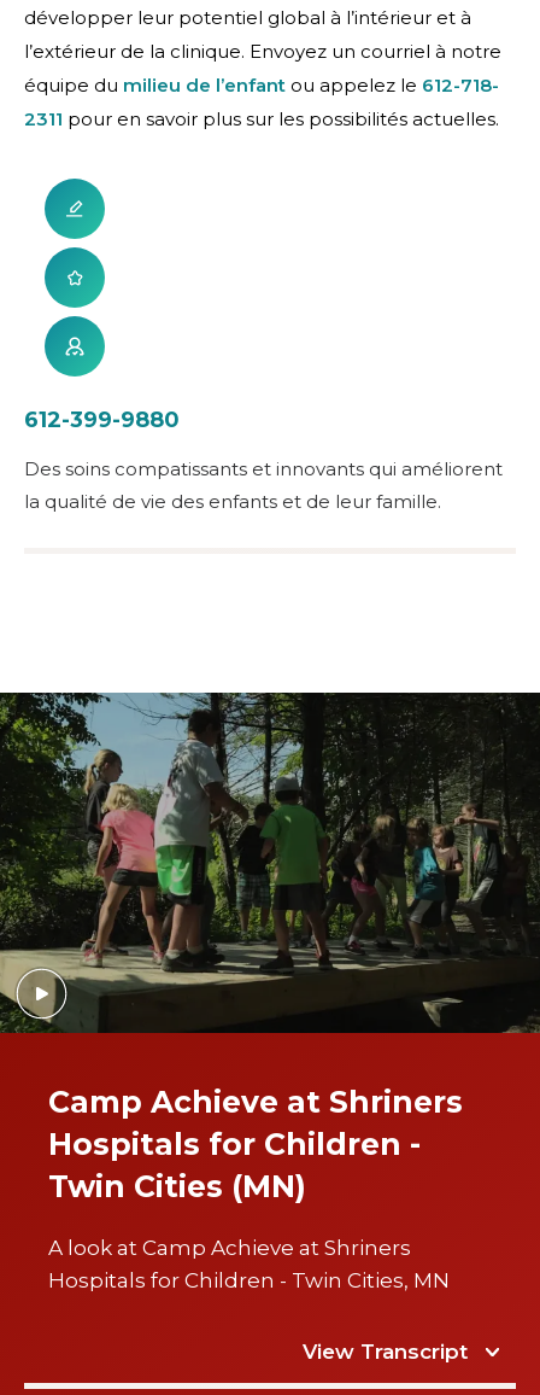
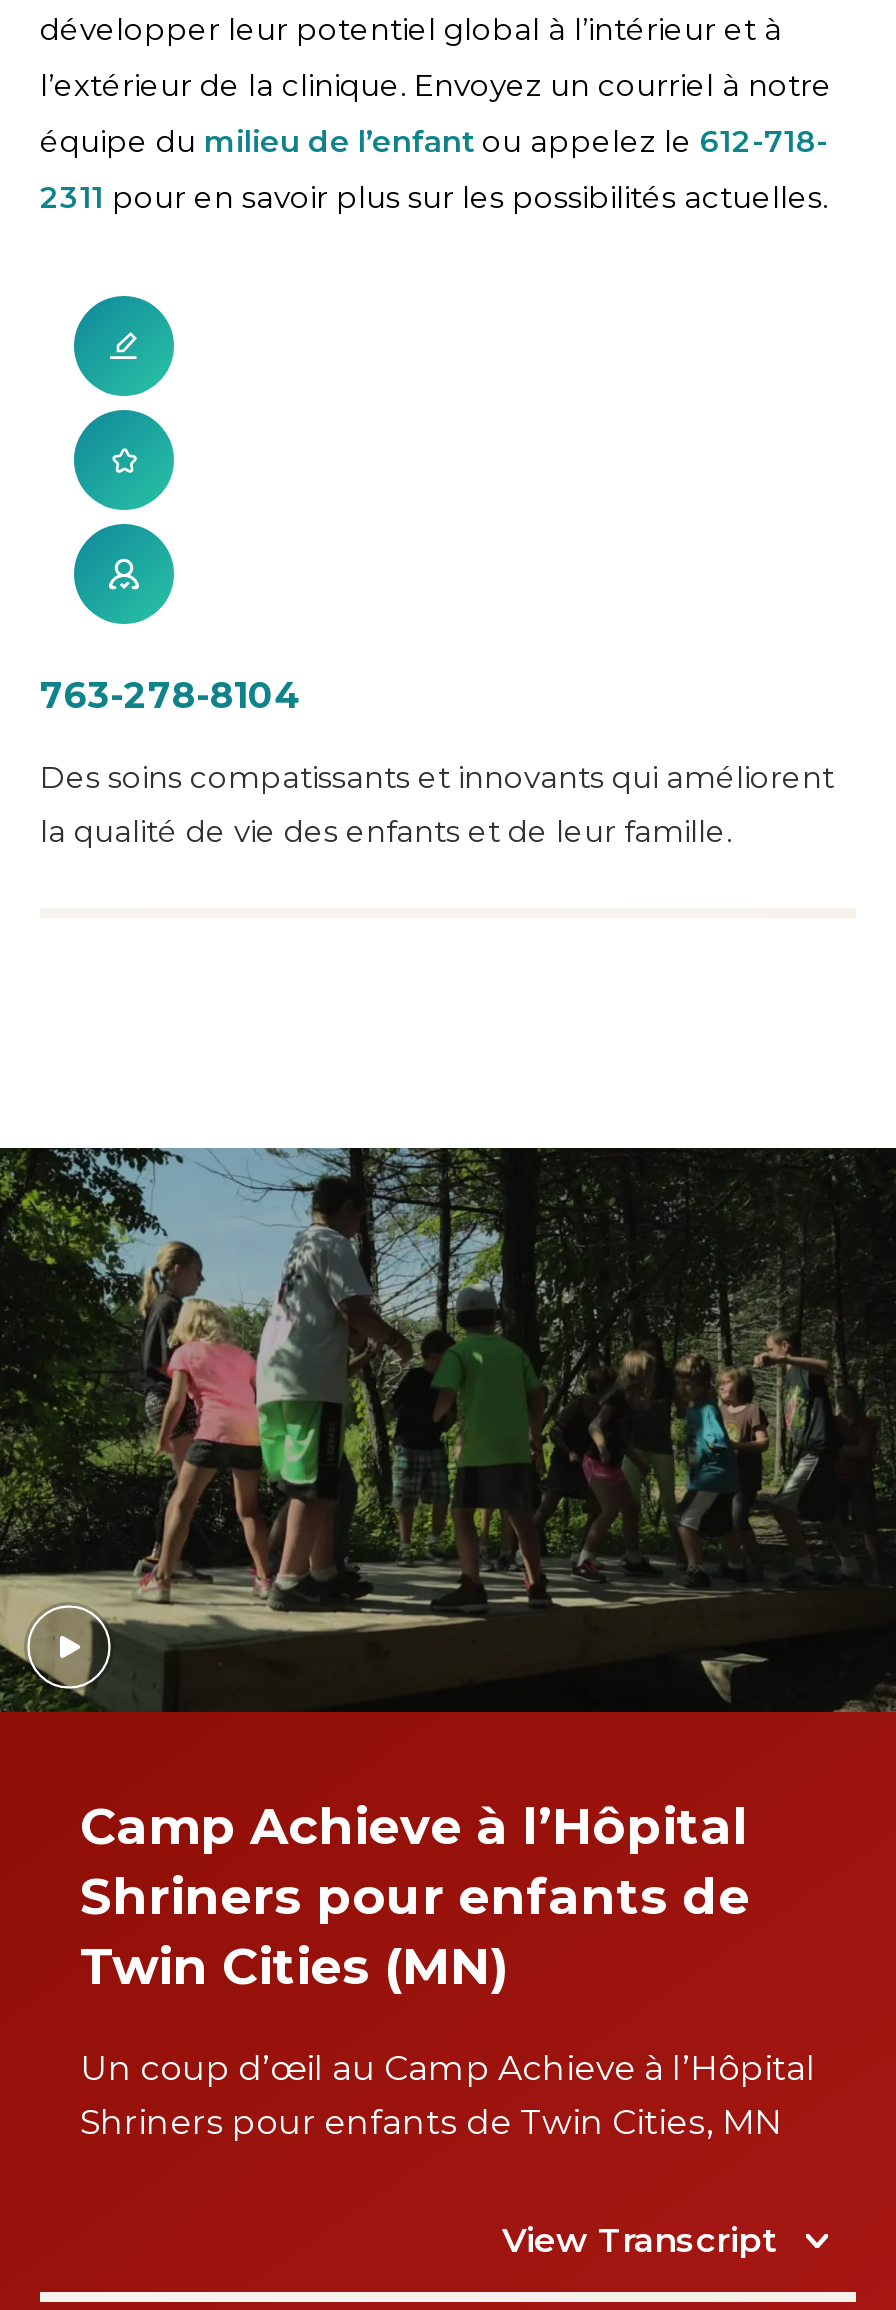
[24,407,180,433] 612-399-9880 -> [40,674,302,718] 763-278-8104
[48,1084,463,1162] Camp Achieve at Shriners | Hospitals for Children - -> [80,1796,750,1926] Camp Achieve à l’Hôpital | Shriners pour enfants de
[48,1236,450,1292] A look at Camp Achieve at Shriners | Hospitals for Children - Twin Cities, MN -> [80,2048,816,2142] Un coup d’œil au Camp Achieve à l’Hôpital | Shriners pour enfants de Twin Cities, MN

